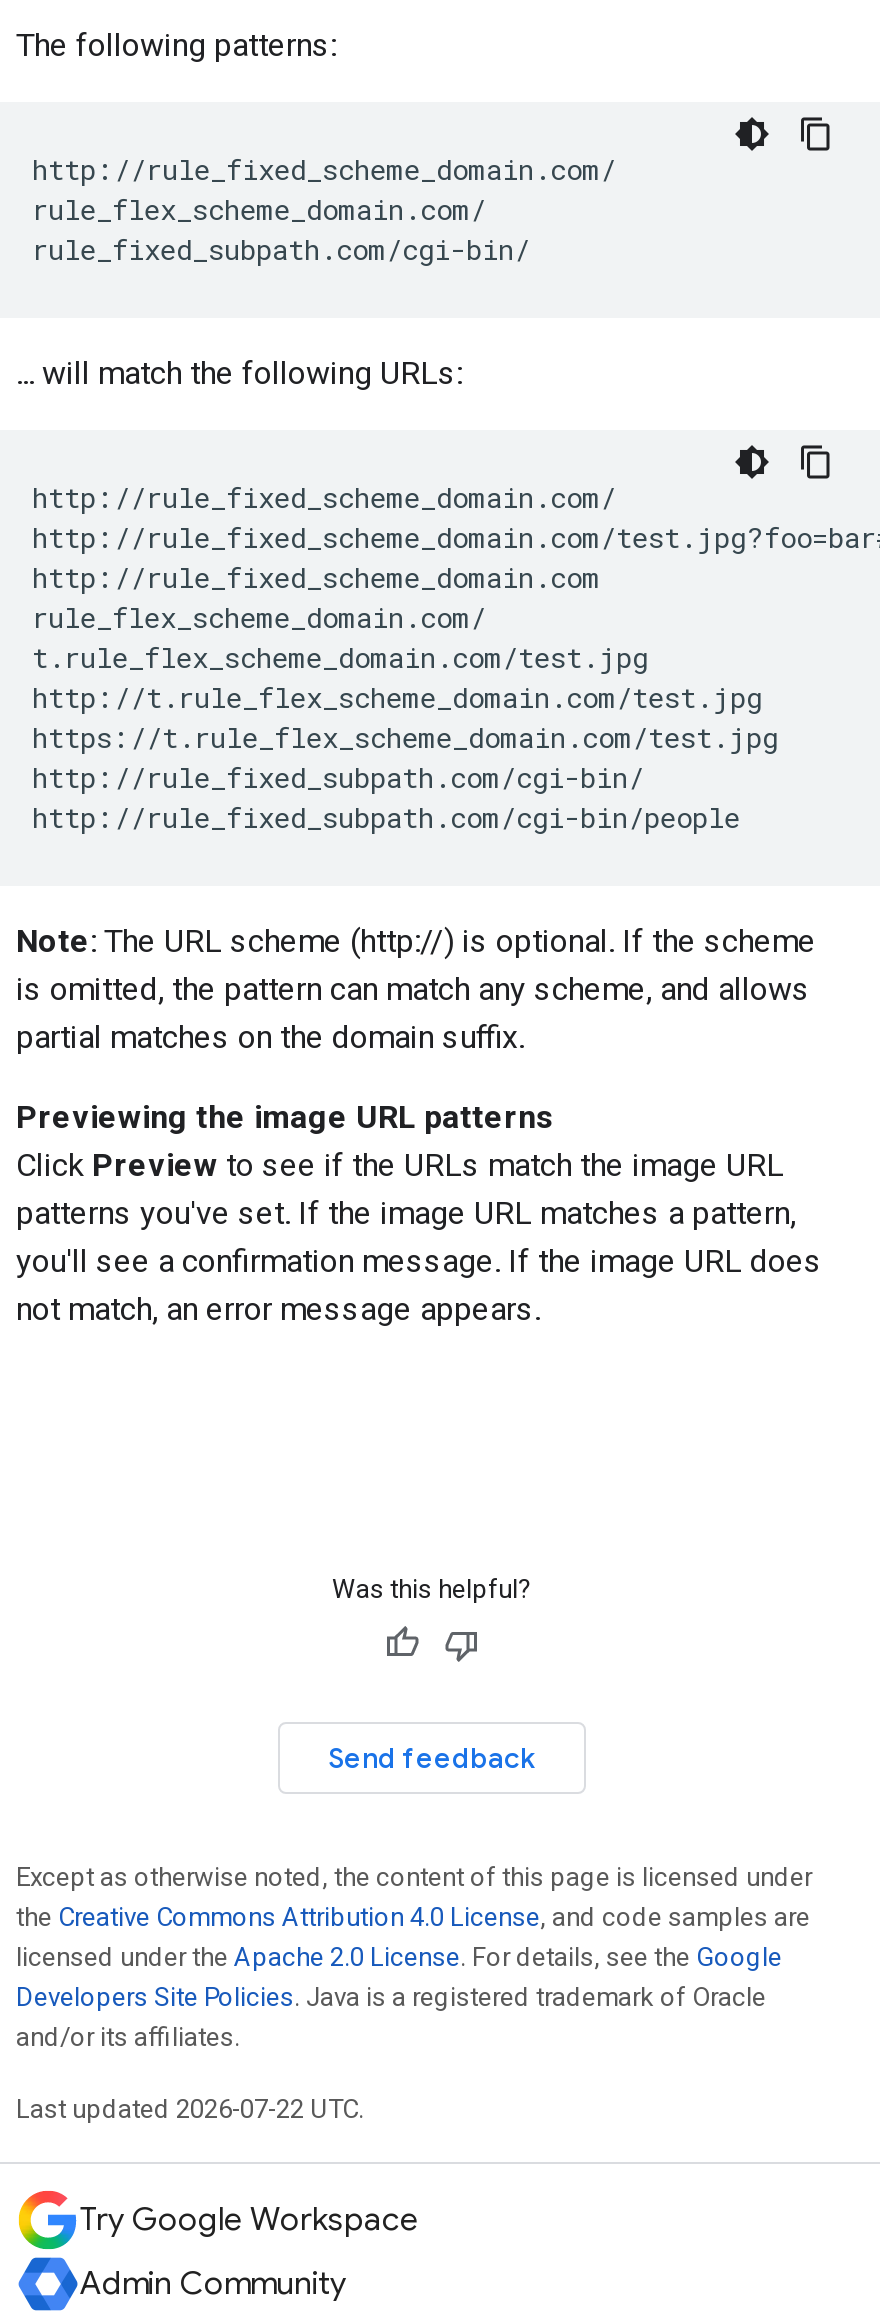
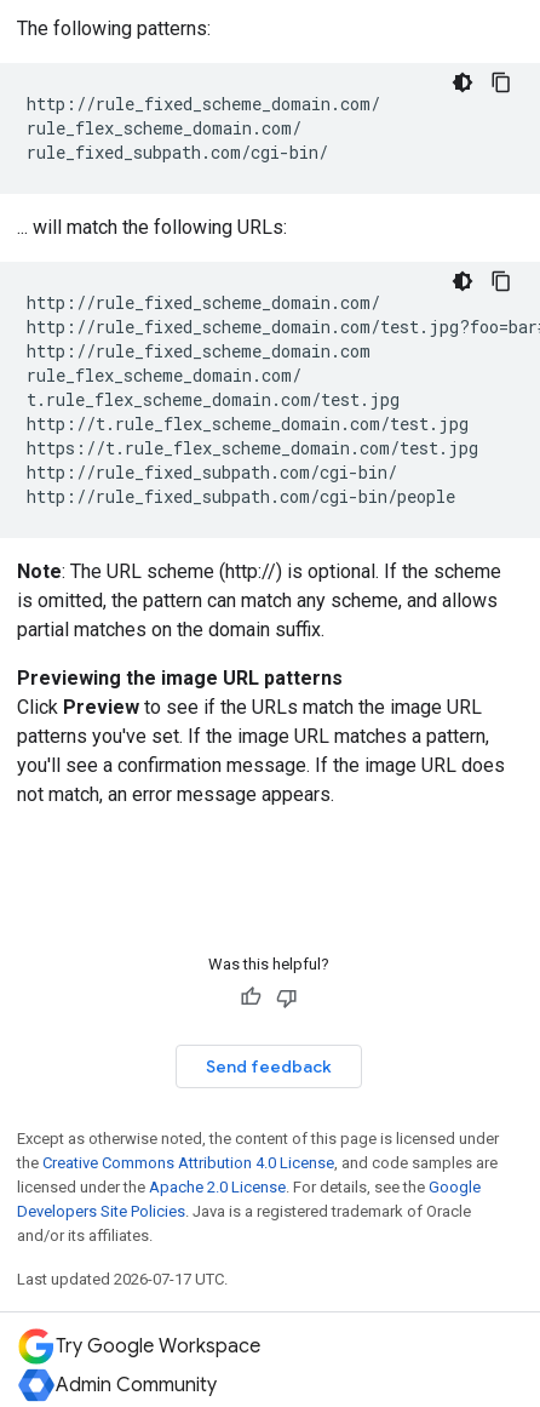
[16,2094,364,2124] Last updated 2026-07-22 UTC. -> [17,1270,228,1288] Last updated 2026-07-17 UTC.

